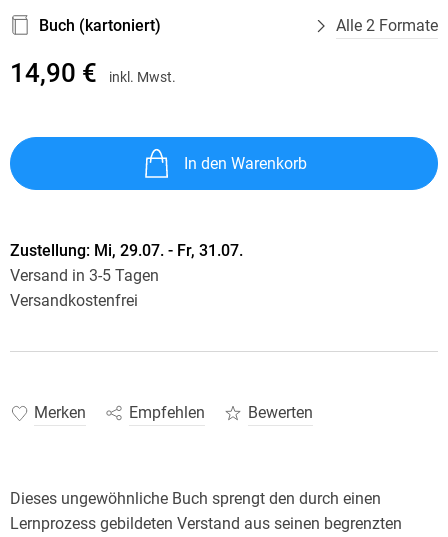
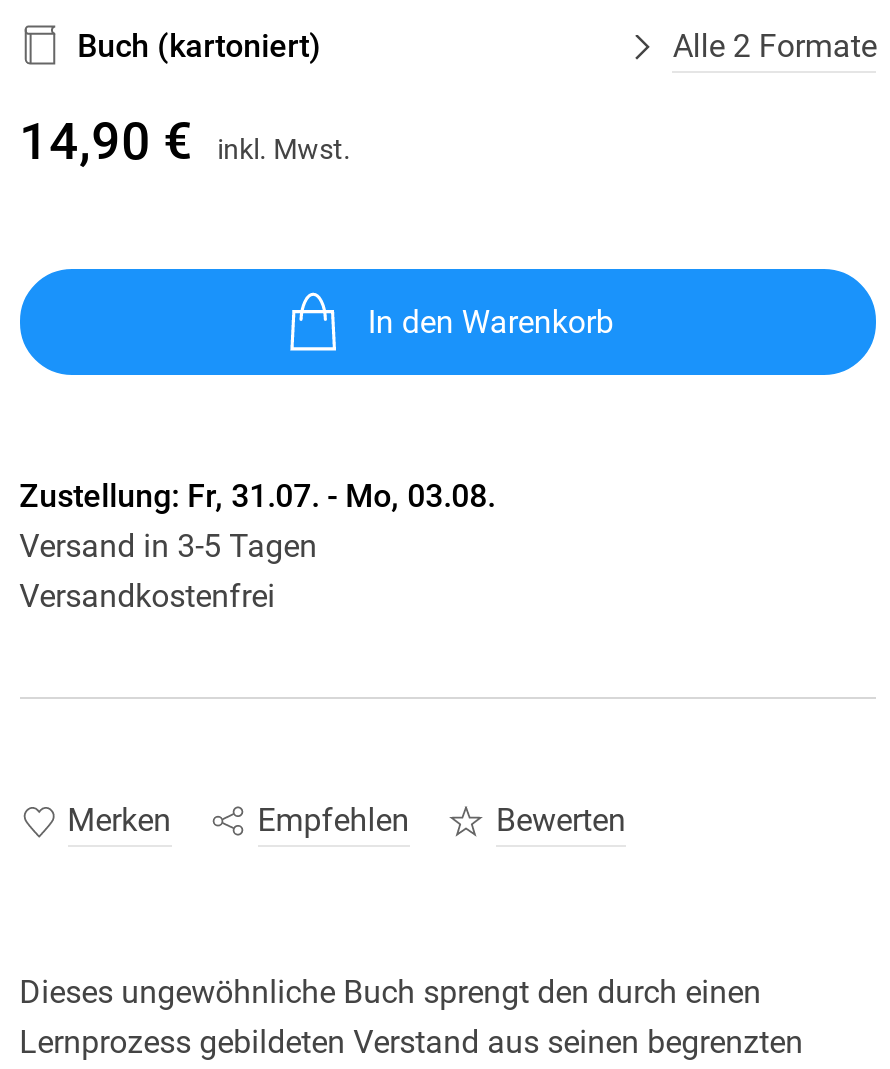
[10,240,243,259] Zustellung: Mi, 29.07. - Fr, 31.07. -> [19,476,495,514] Zustellung: Fr, 31.07. - Mo, 03.08.

